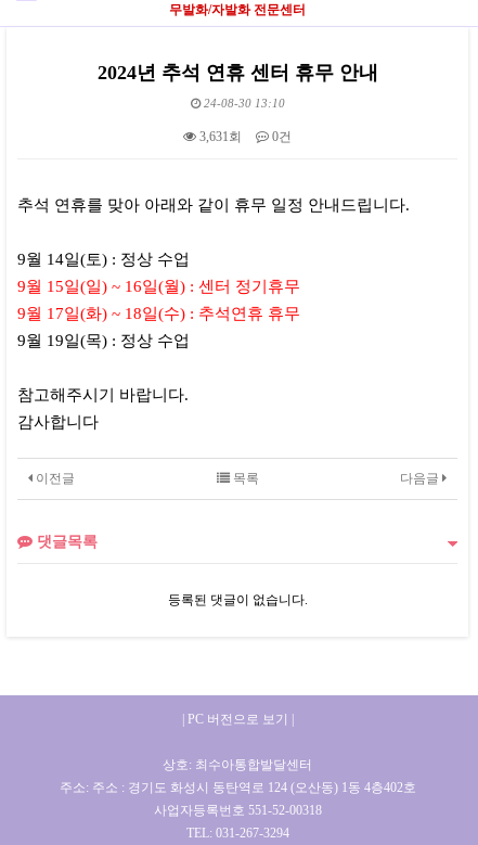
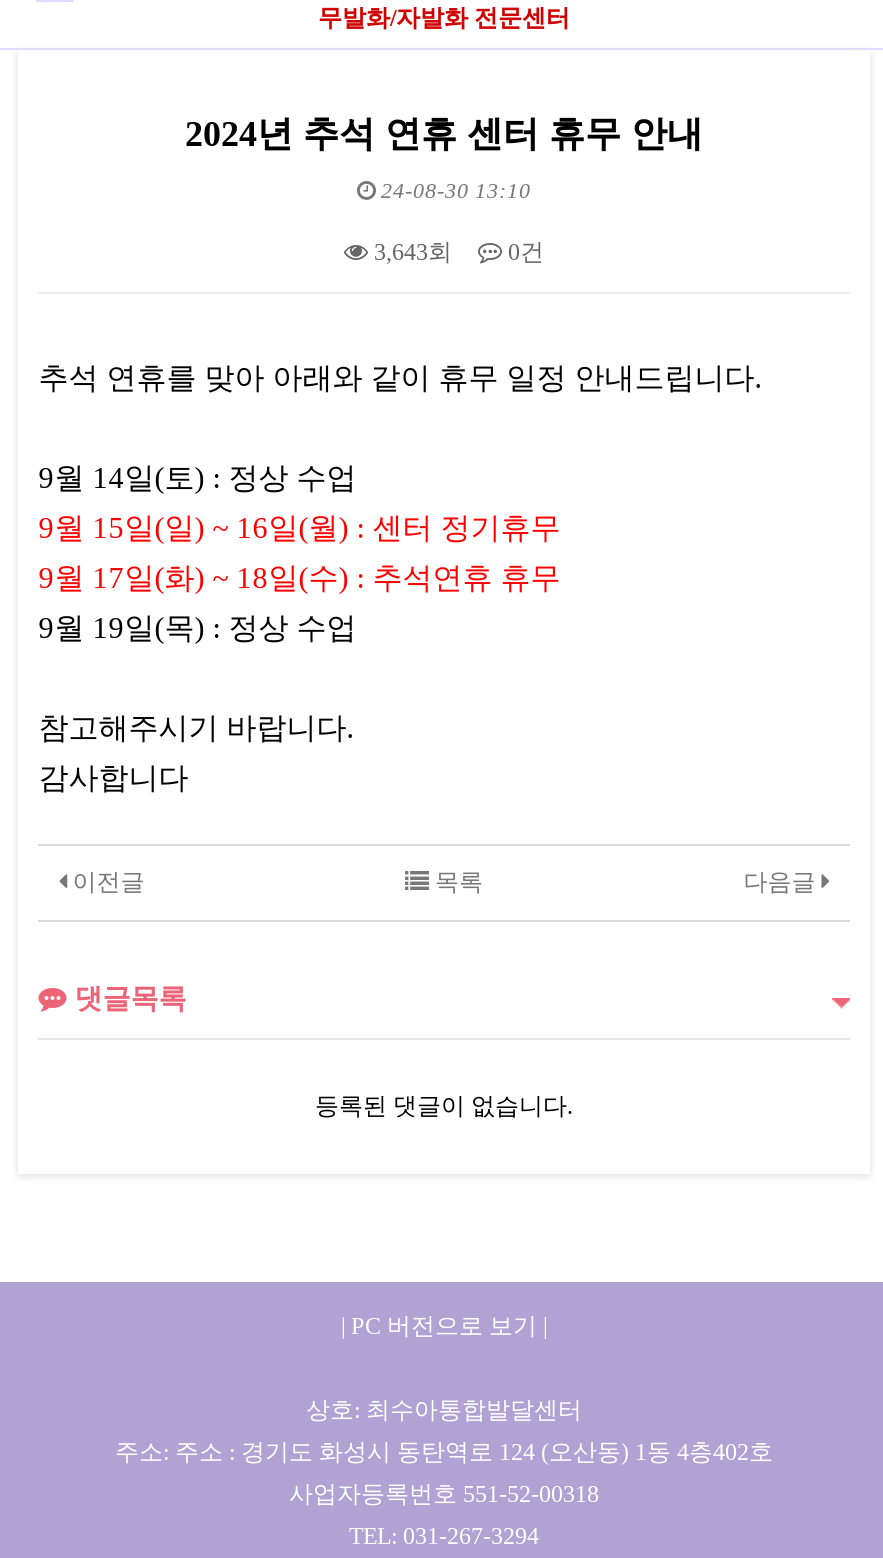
[196,129,292,144] 3,631회 0건 -> [368,238,544,266] 3,643회 0건

